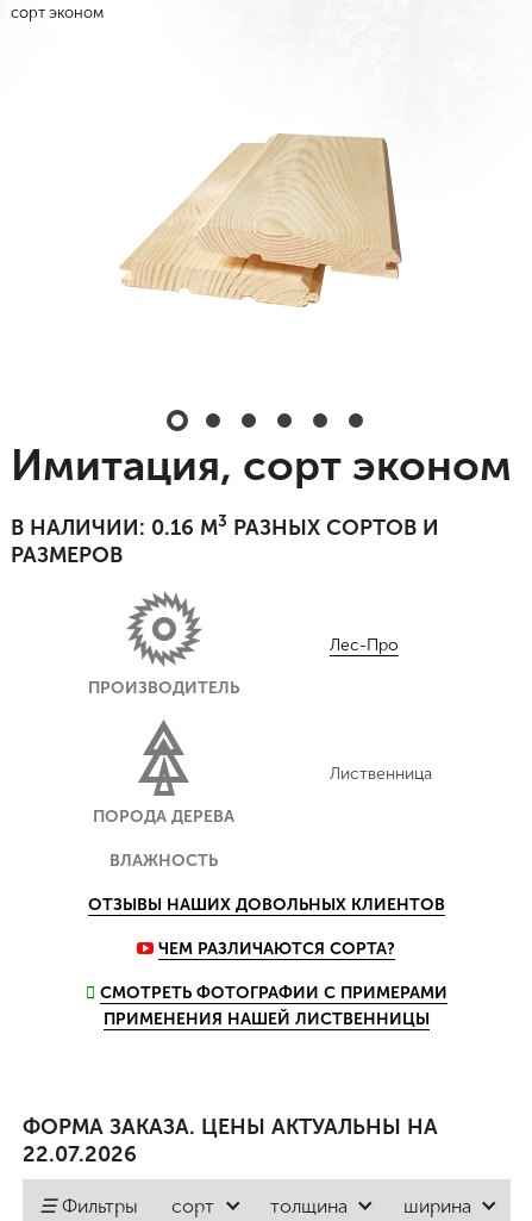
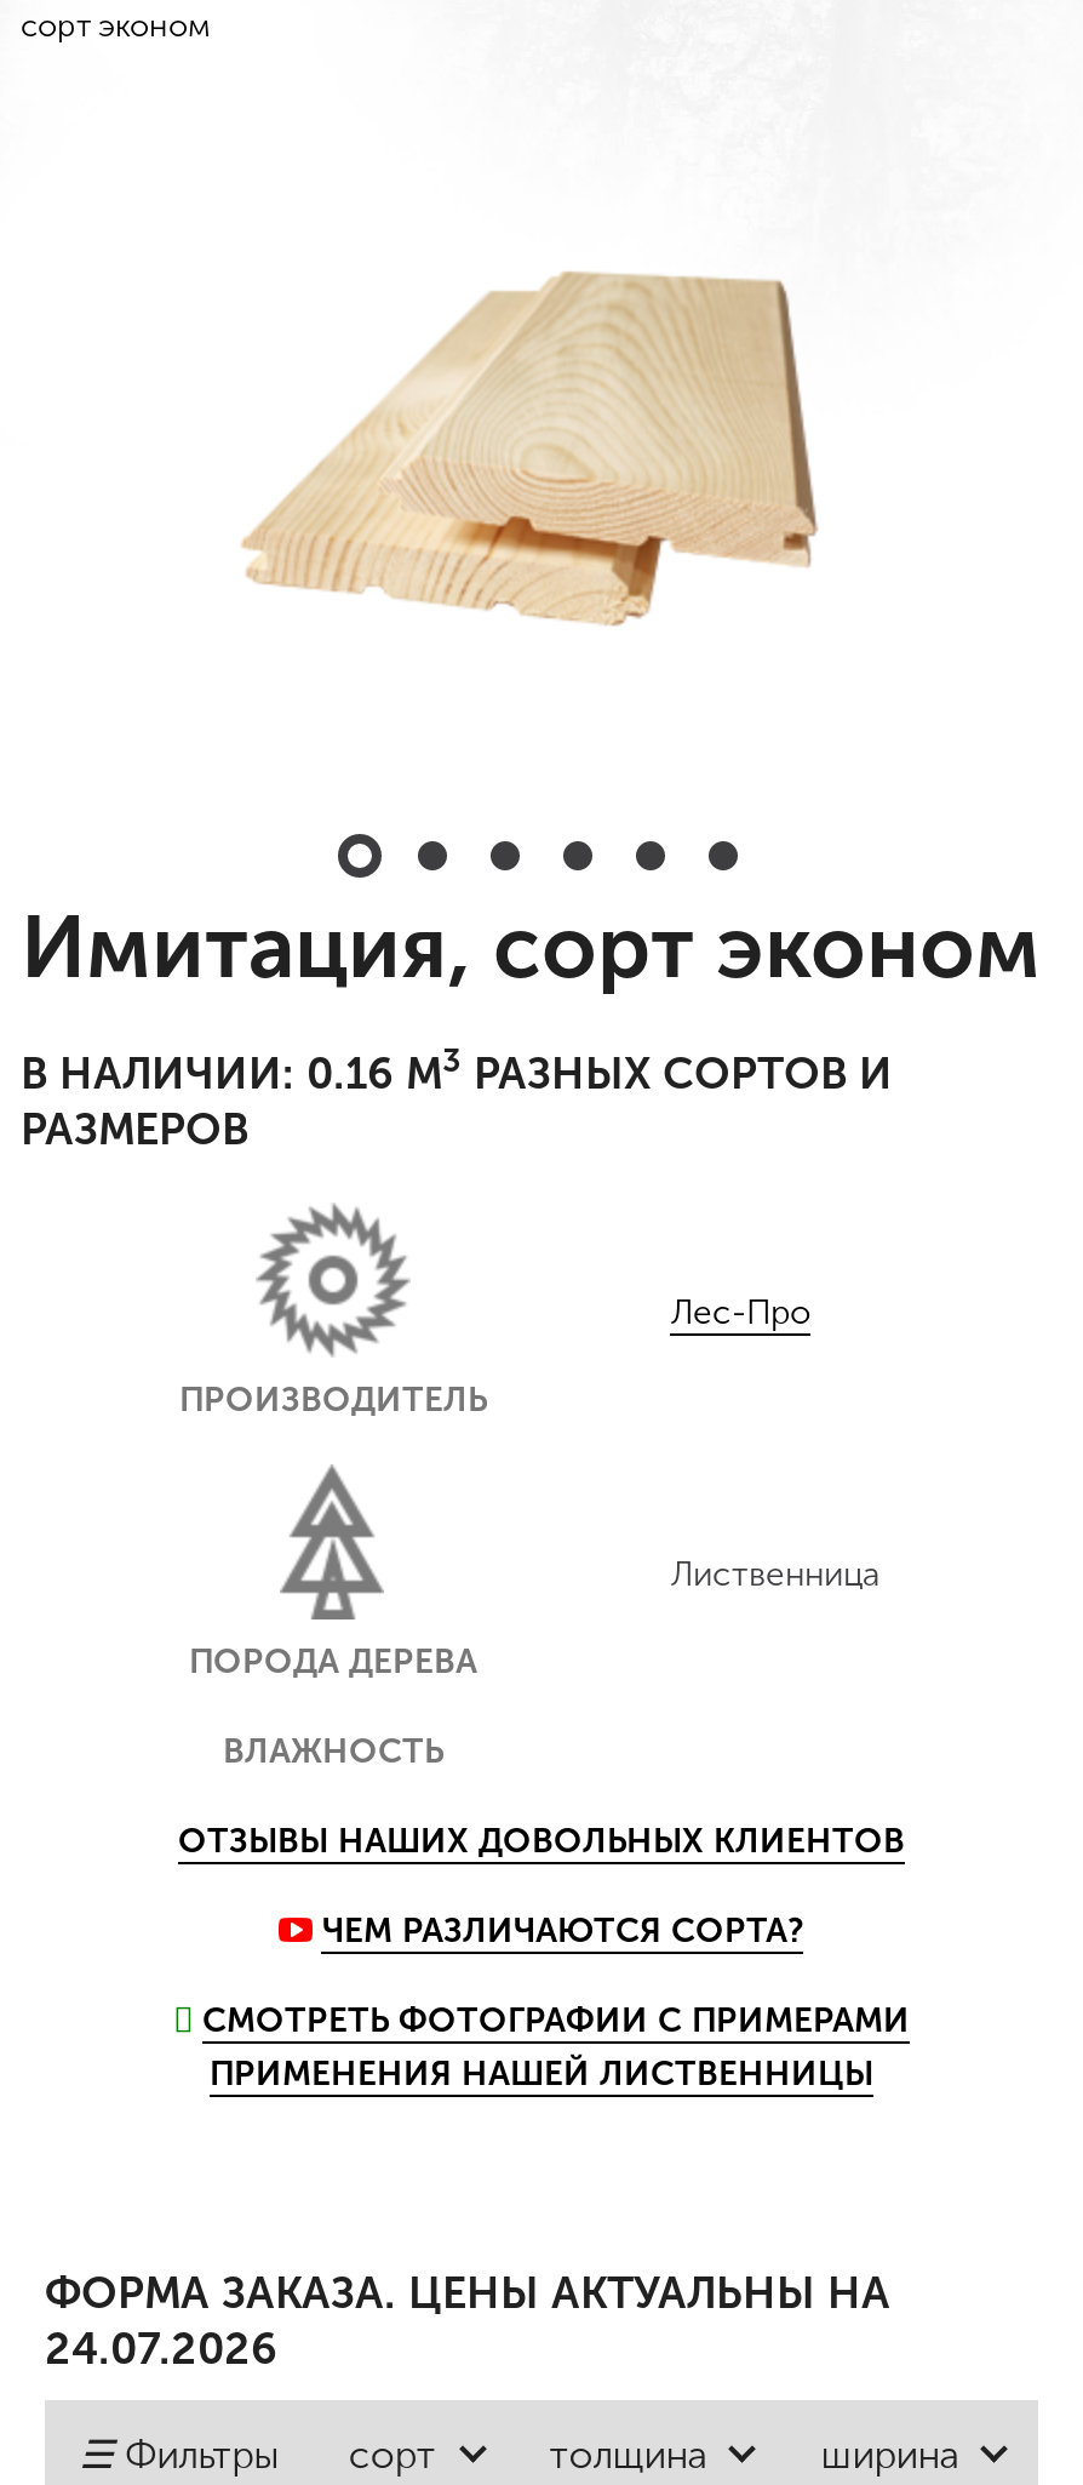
[23,1141,137,1167] 22.07.2026 -> [45,2322,277,2375] 24.07.2026

